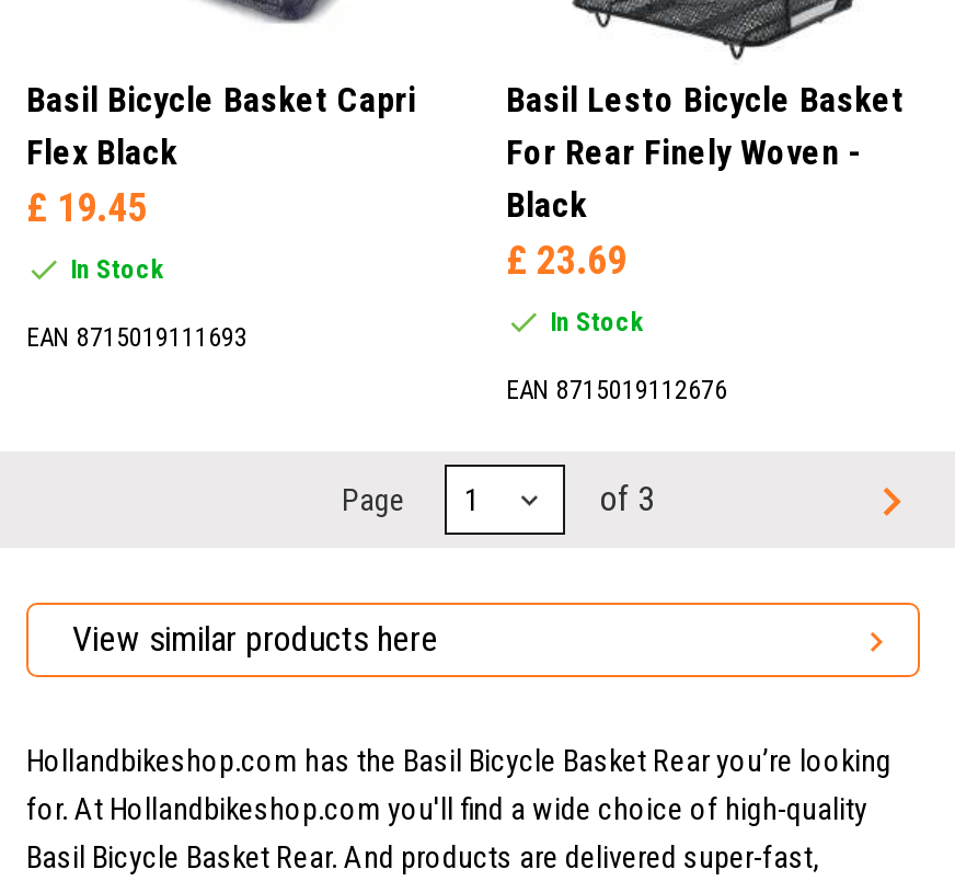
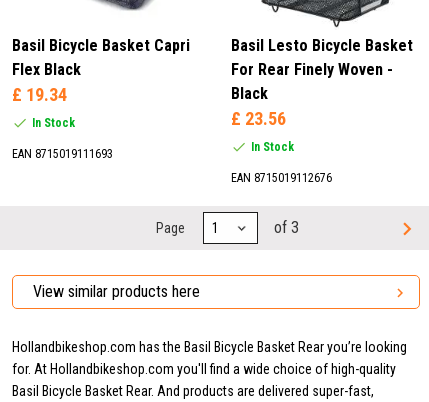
[26,184,147,230] £ 19.45 -> [12,84,67,105] £ 19.34
[506,236,626,282] £ 23.69 -> [231,108,286,129] £ 23.56

